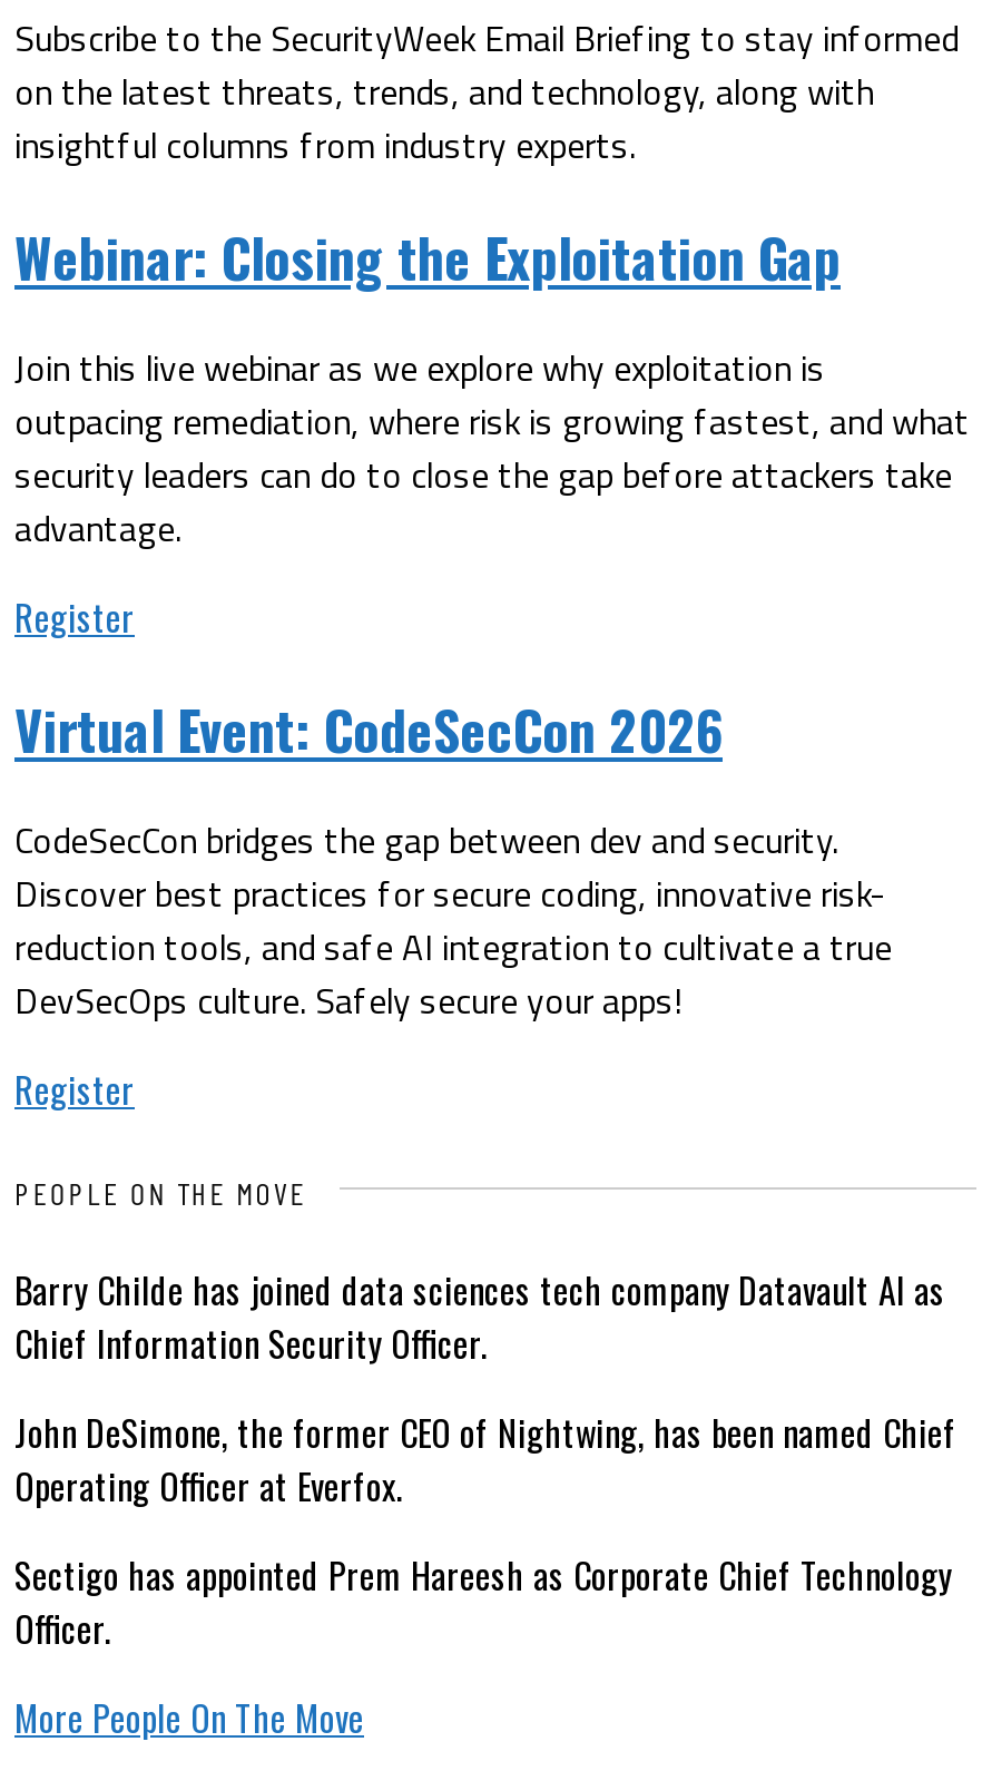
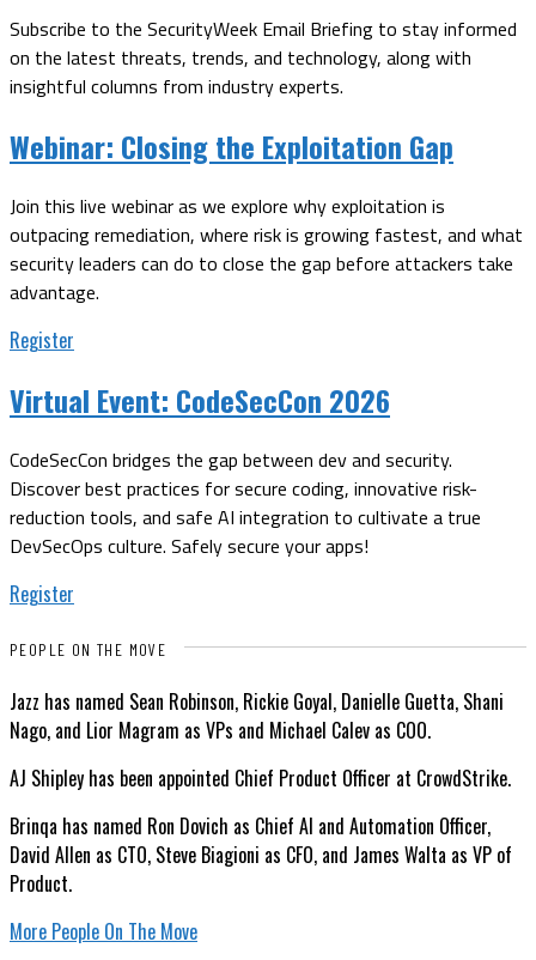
[14,1264,945,1371] Barry Childe has joined data sciences tech company Datavault AI as | Chief Information Security Officer. -> [10,688,504,745] Jazz has named Sean Robinson, Rickie Goyal, Danielle Guetta, Shani | Nago, and Lior Magram as VPs and Michael Calev as COO.
[14,1407,956,1513] John DeSimone, the former CEO of Nightwing, has been named Chief | Operating Officer at Everfox. -> [10,764,511,793] AJ Shipley has been appointed Chief Product Officer at CrowdStrike.
[14,1549,952,1656] Sectigo has appointed Prem Hareesh as Corporate Chief Technology | Officer. -> [10,812,512,898] Brinqa has named Ron Dovich as Chief AI and Automation Officer, | David Allen as CTO, Steve Biagioni as CFO, and James Walta as VP of | Product.

